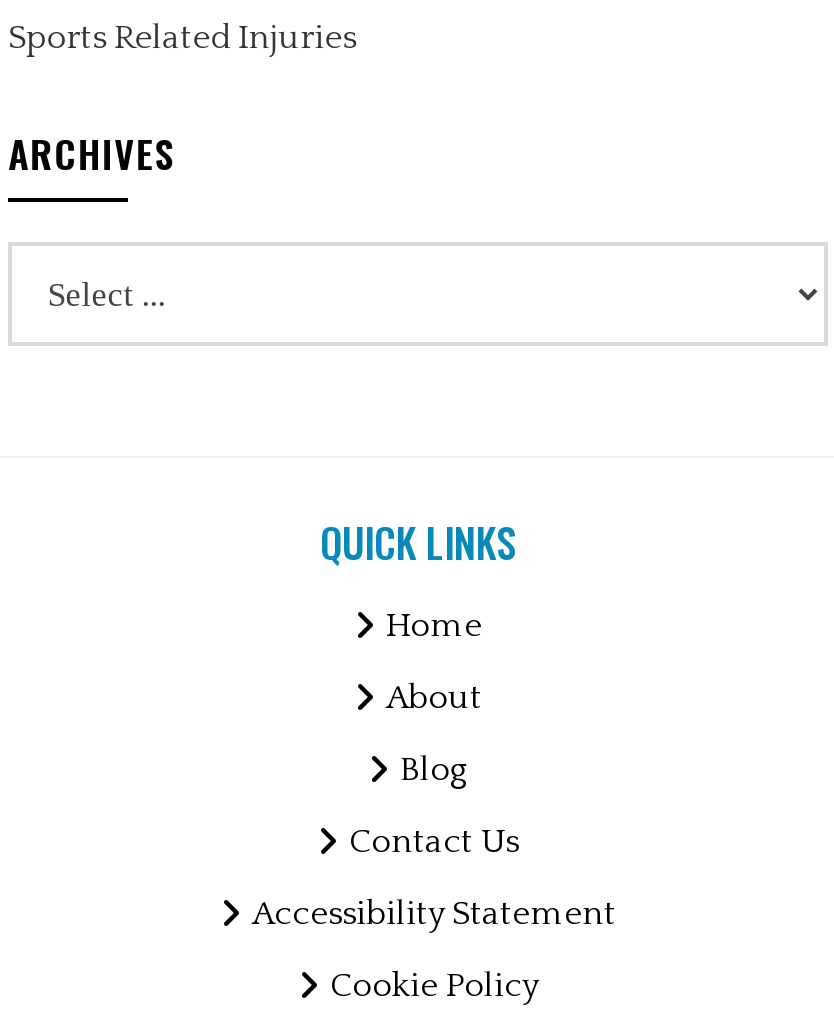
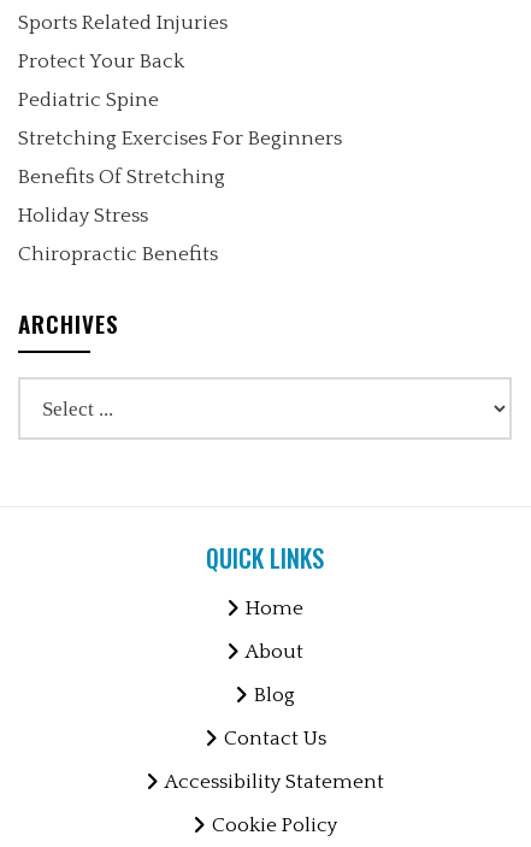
none -> [18,51,342,265] Protect Your Back | Pediatric Spine | Stretching Exercises For Beginners | Benefits Of Stretching | Holiday Stress | Chiropractic Benefits

